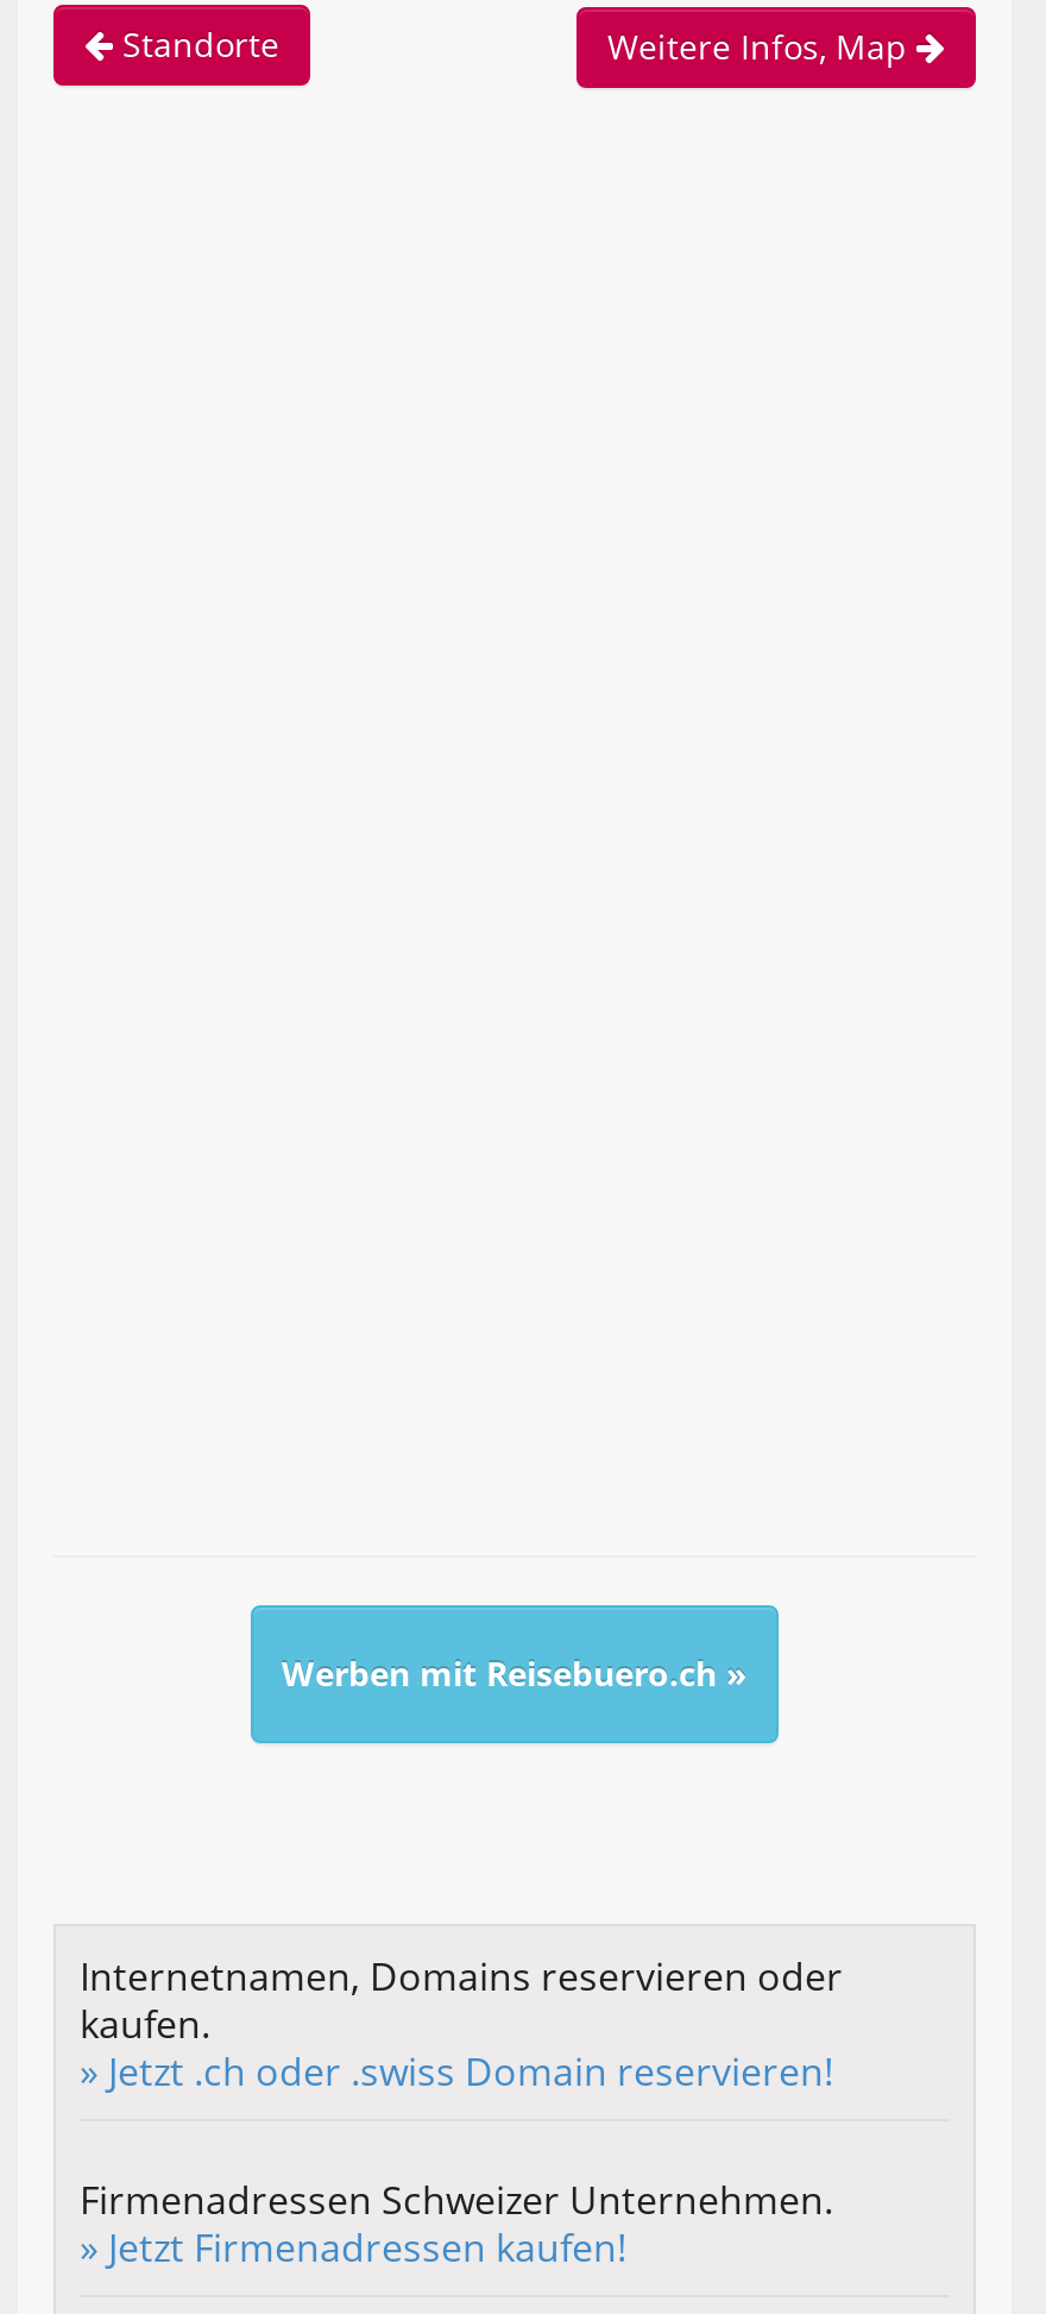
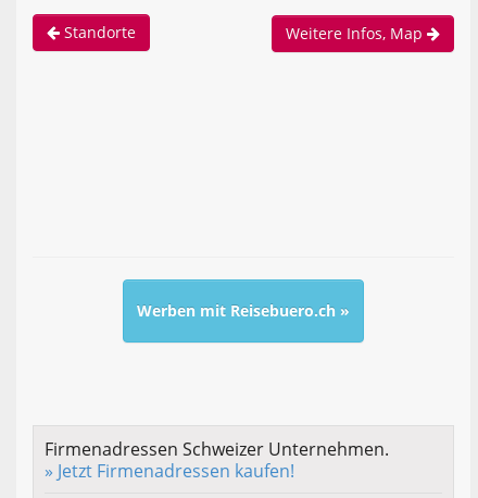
[80,1950,843,2098] Internetnamen, Domains reservieren oder | kaufen. | » Jetzt .ch oder .swiss Domain reservieren! -> none

